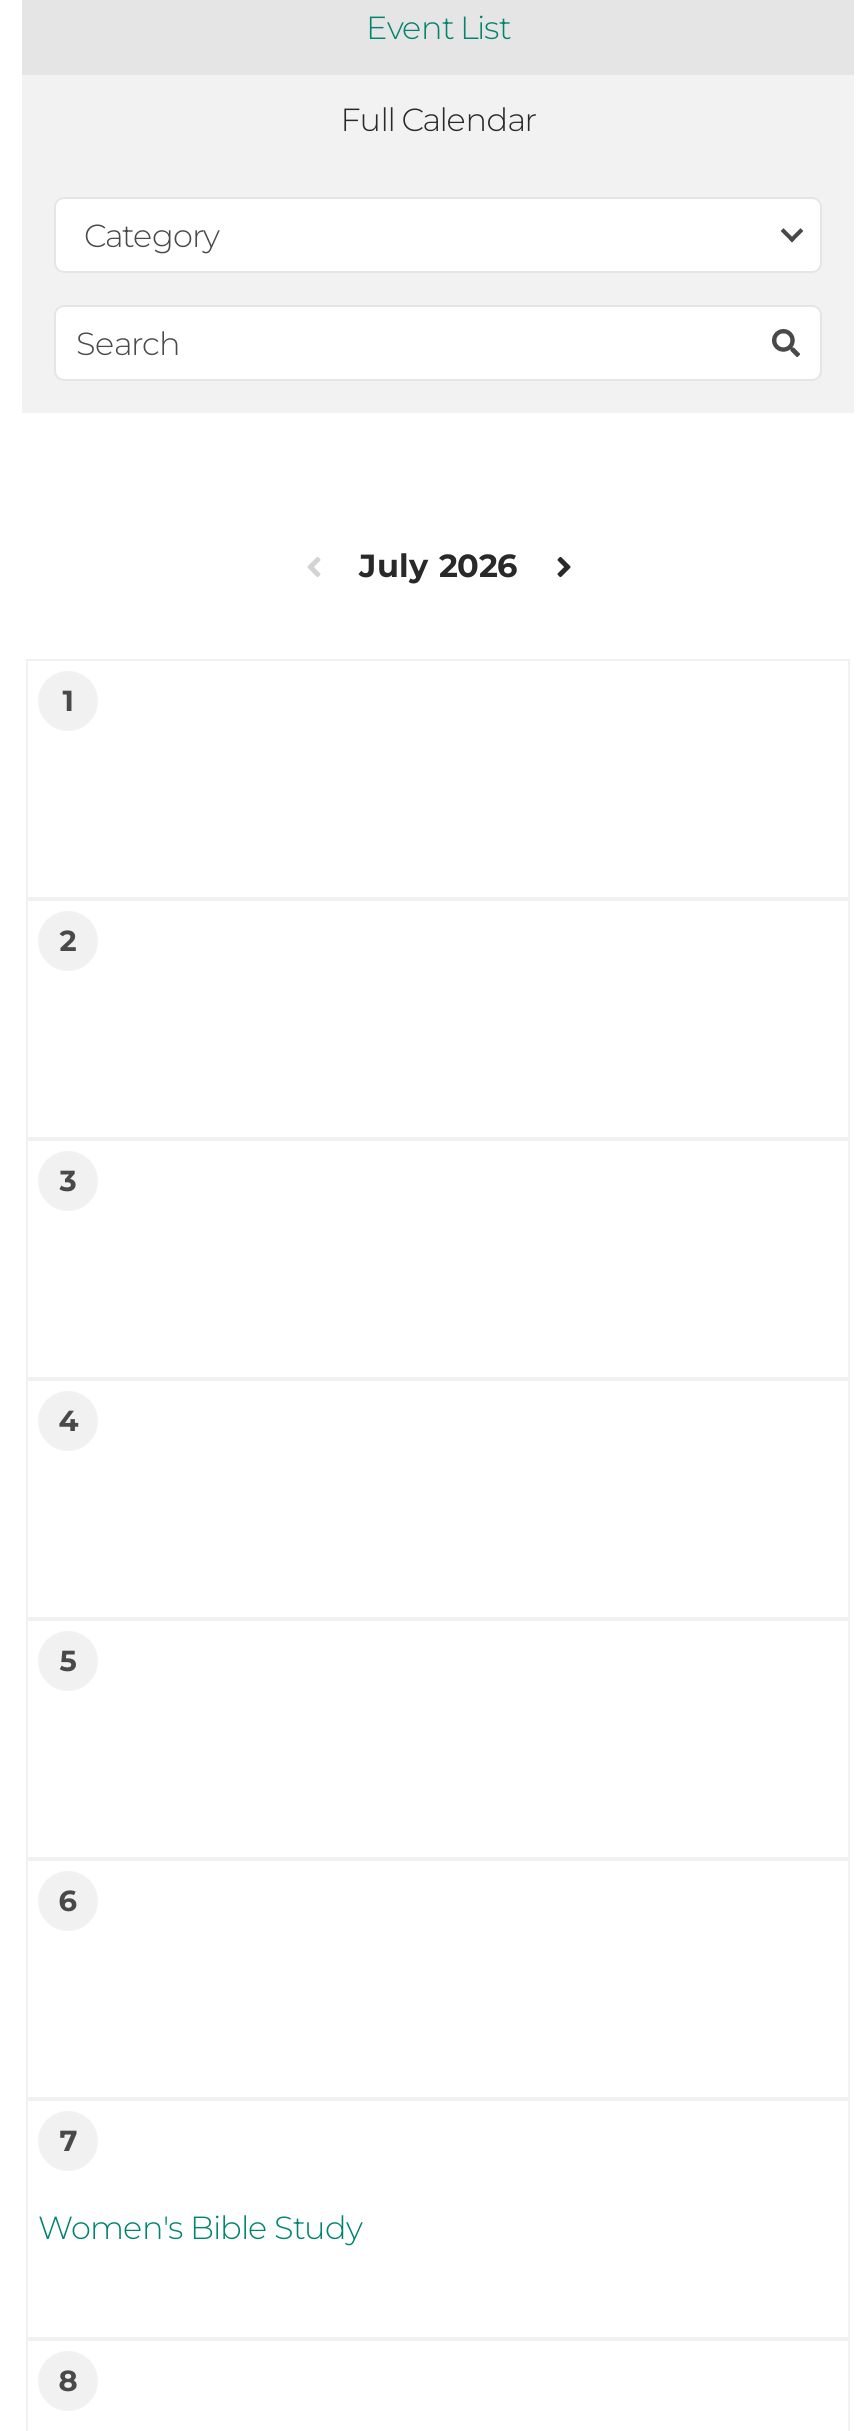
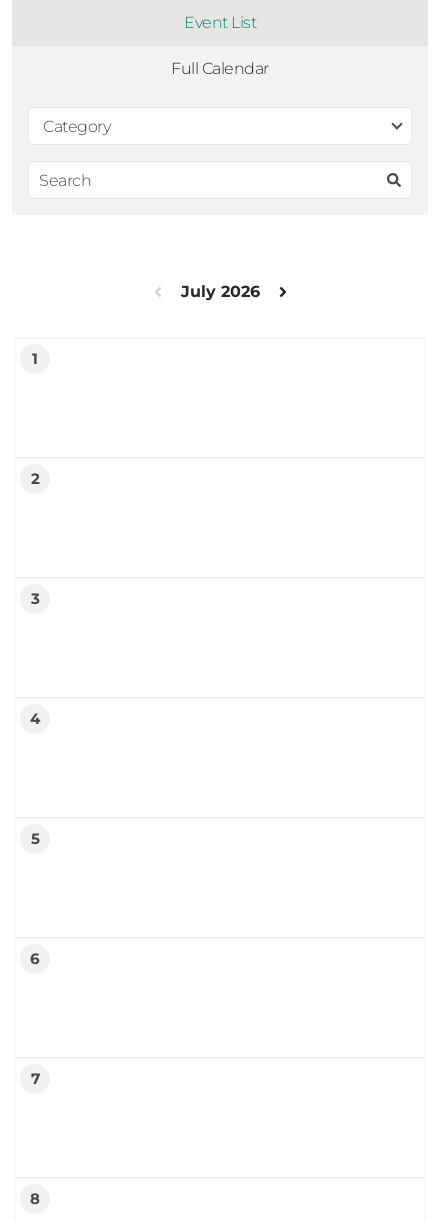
[38,2210,361,2248] Women's Bible Study -> none

